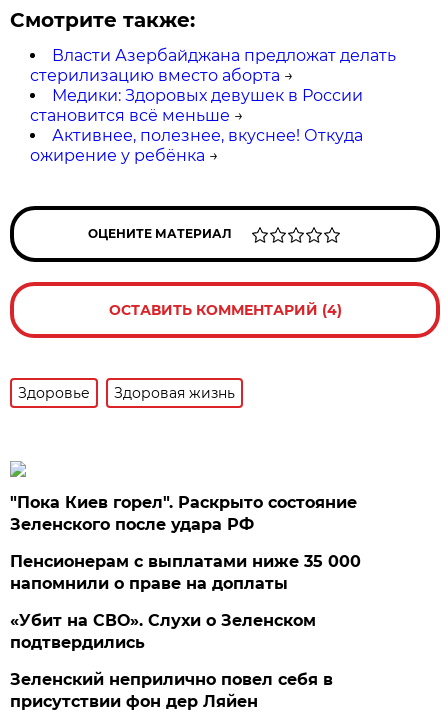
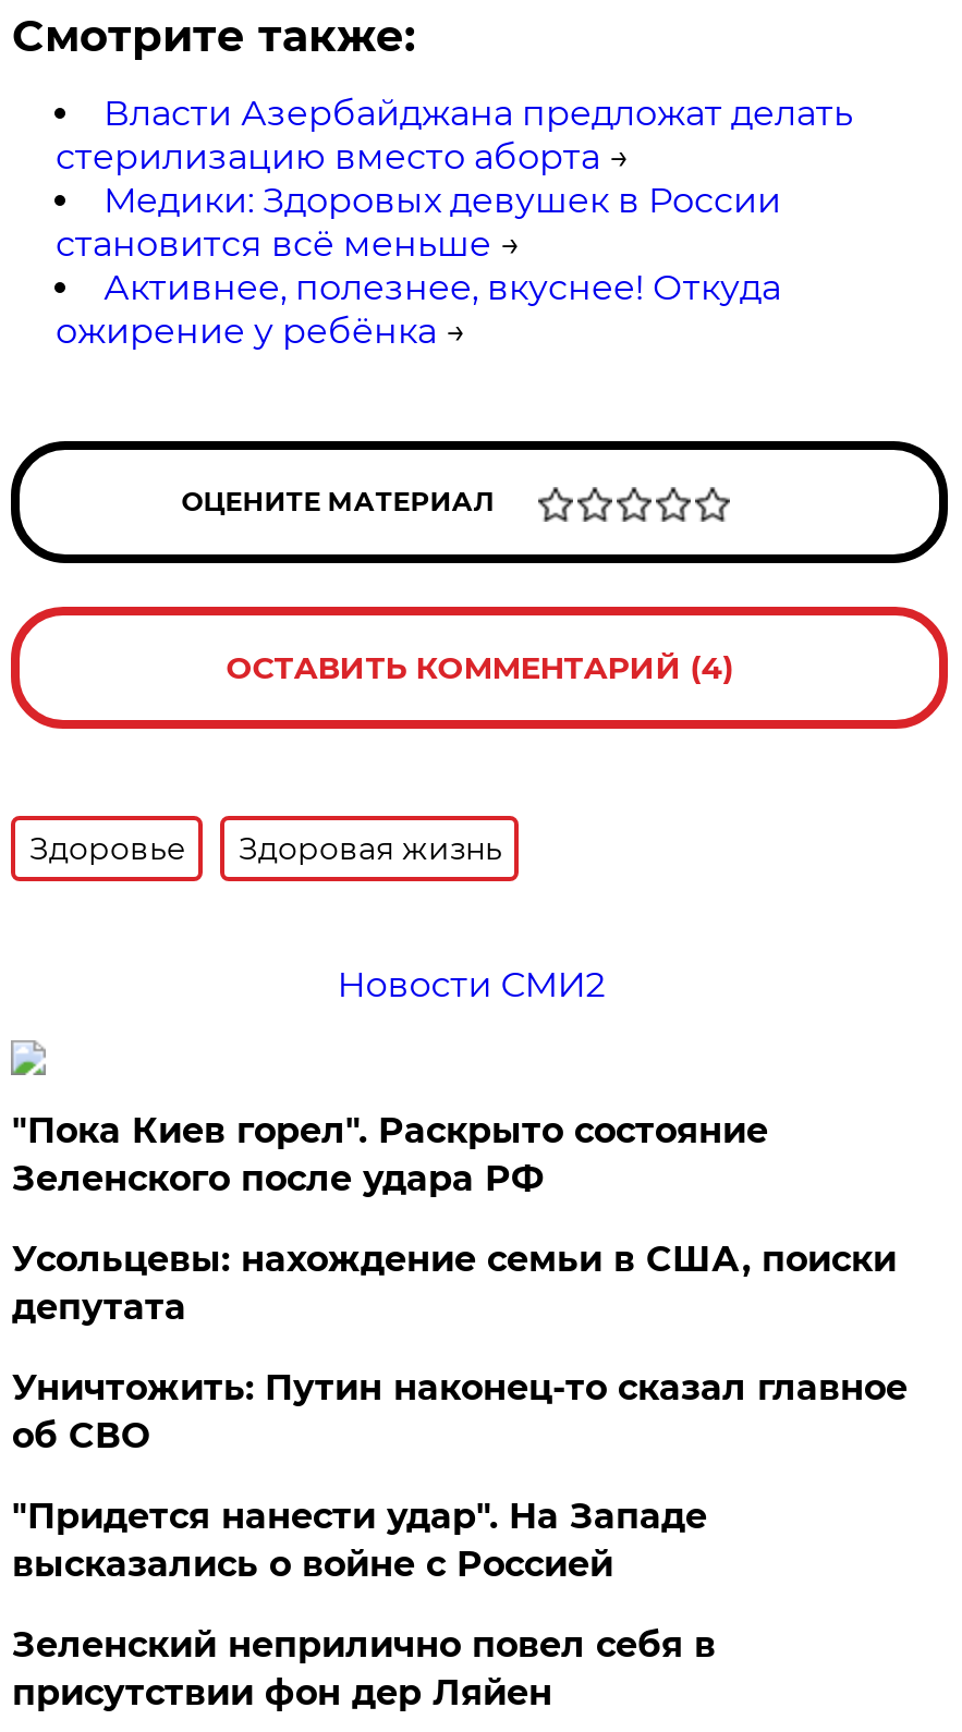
none -> [337,964,605,1005] Новости СМИ2
[10,552,361,652] Пенсионерам с выплатами ниже 35 000 | напомнили о праве на доплаты | «Убит на СВО». Слухи о Зеленском | подтвердились -> [12,1239,907,1585] Усольцевы: нахождение семьи в США, поиски | депутата | Уничтожить: Путин наконец-то сказал главное | об СВО | "Придется нанести удар". На Западе | высказались о войне с Россией

